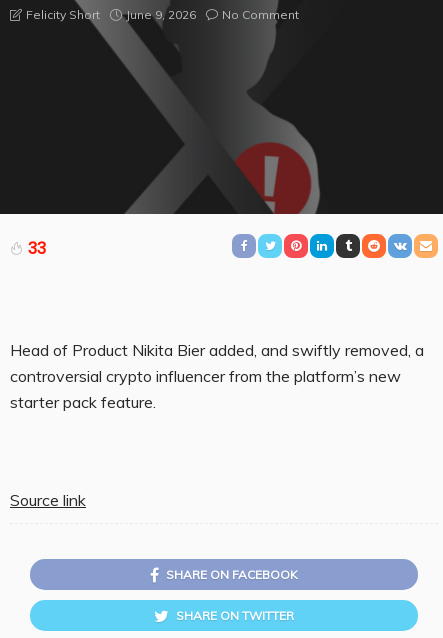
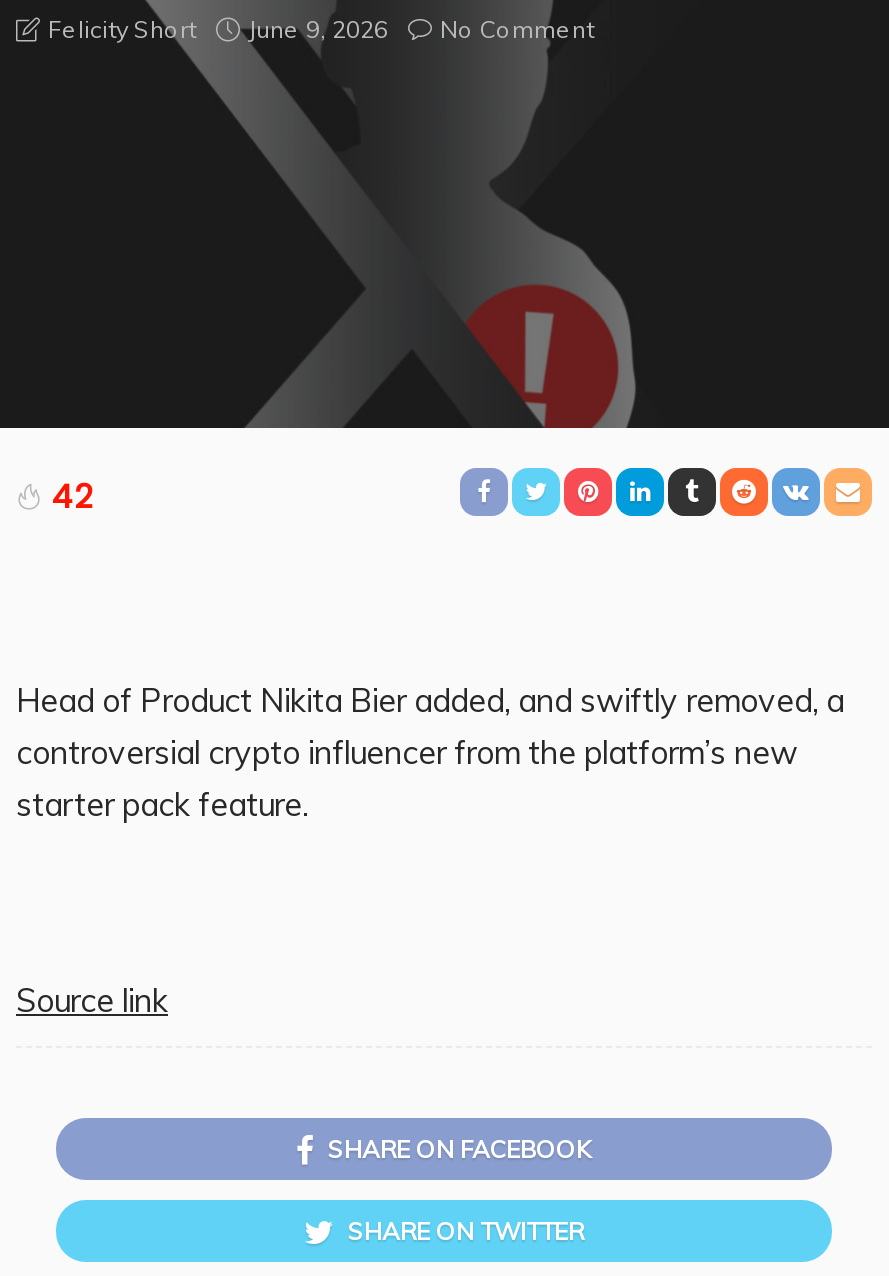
[28,237,46,260] 33 -> [52,474,92,520] 42

